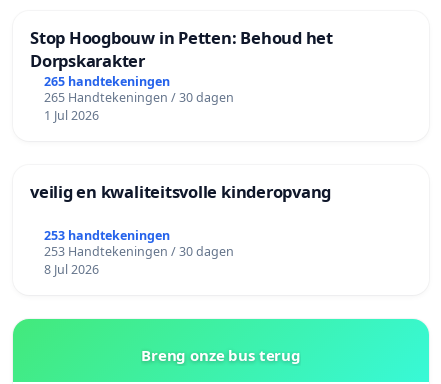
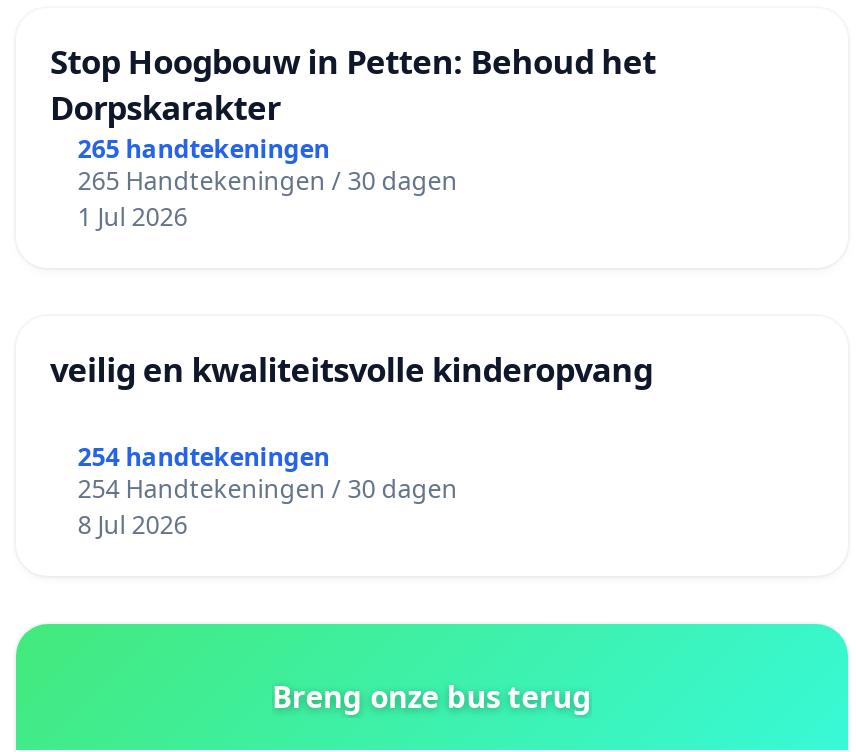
[44,227,170,244] 253 handtekeningen -> [78,440,330,474] 254 handtekeningen
[44,243,234,260] 253 Handtekeningen / 30 dagen -> [78,472,458,506] 254 Handtekeningen / 30 dagen

